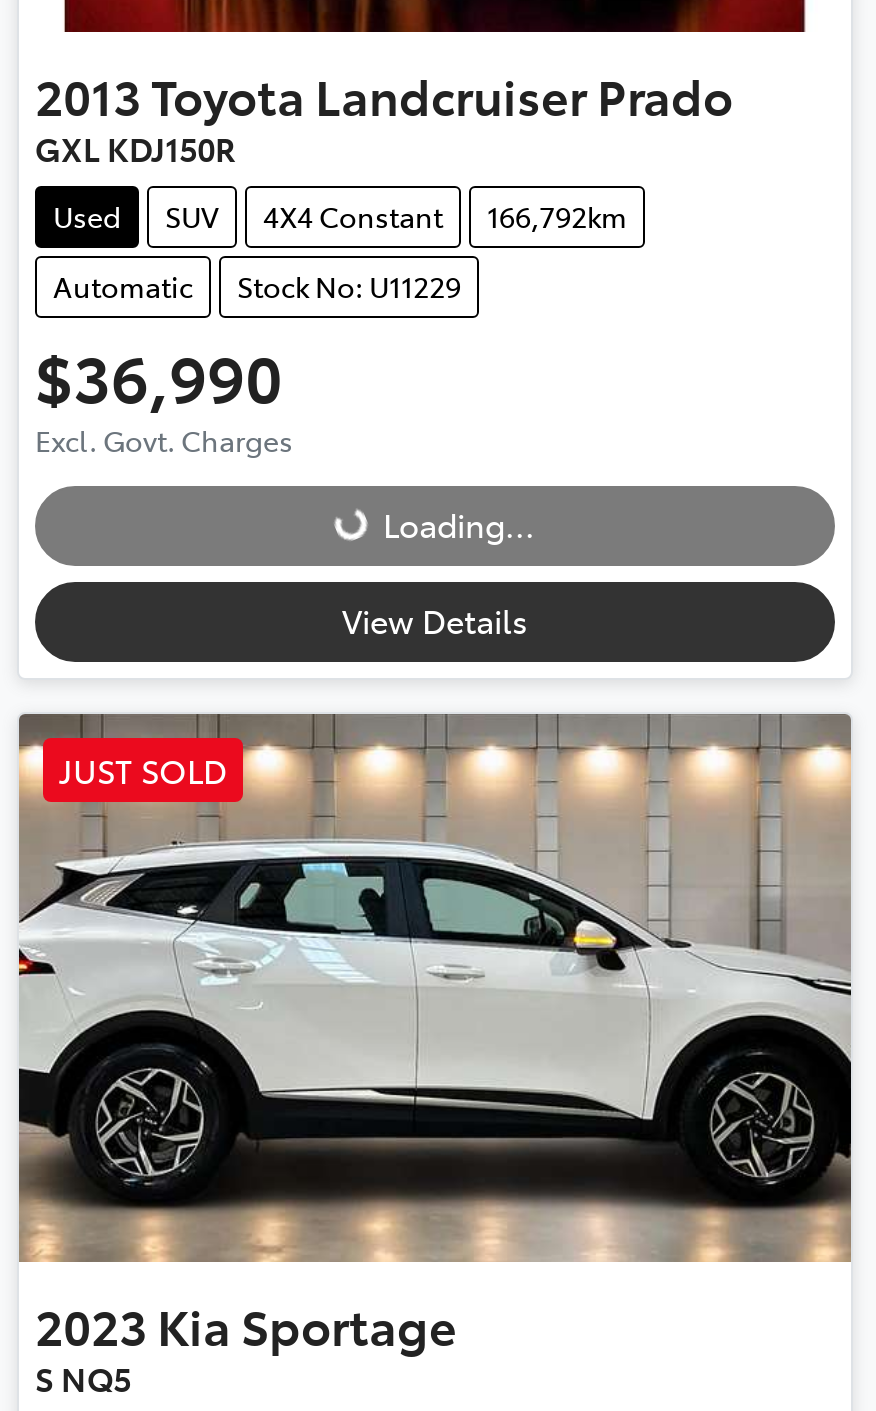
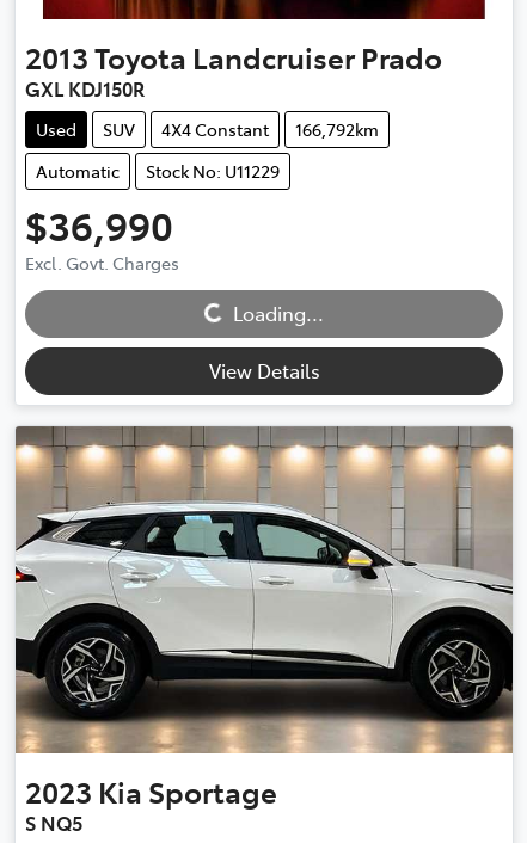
[59,747,227,791] JUST SOLD -> none

